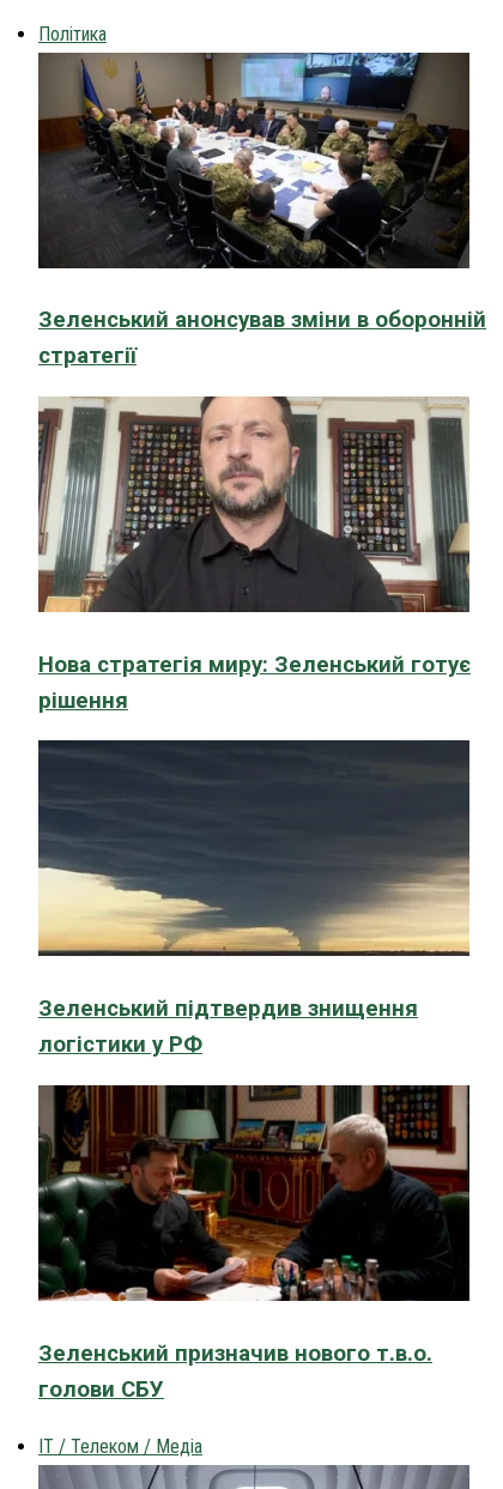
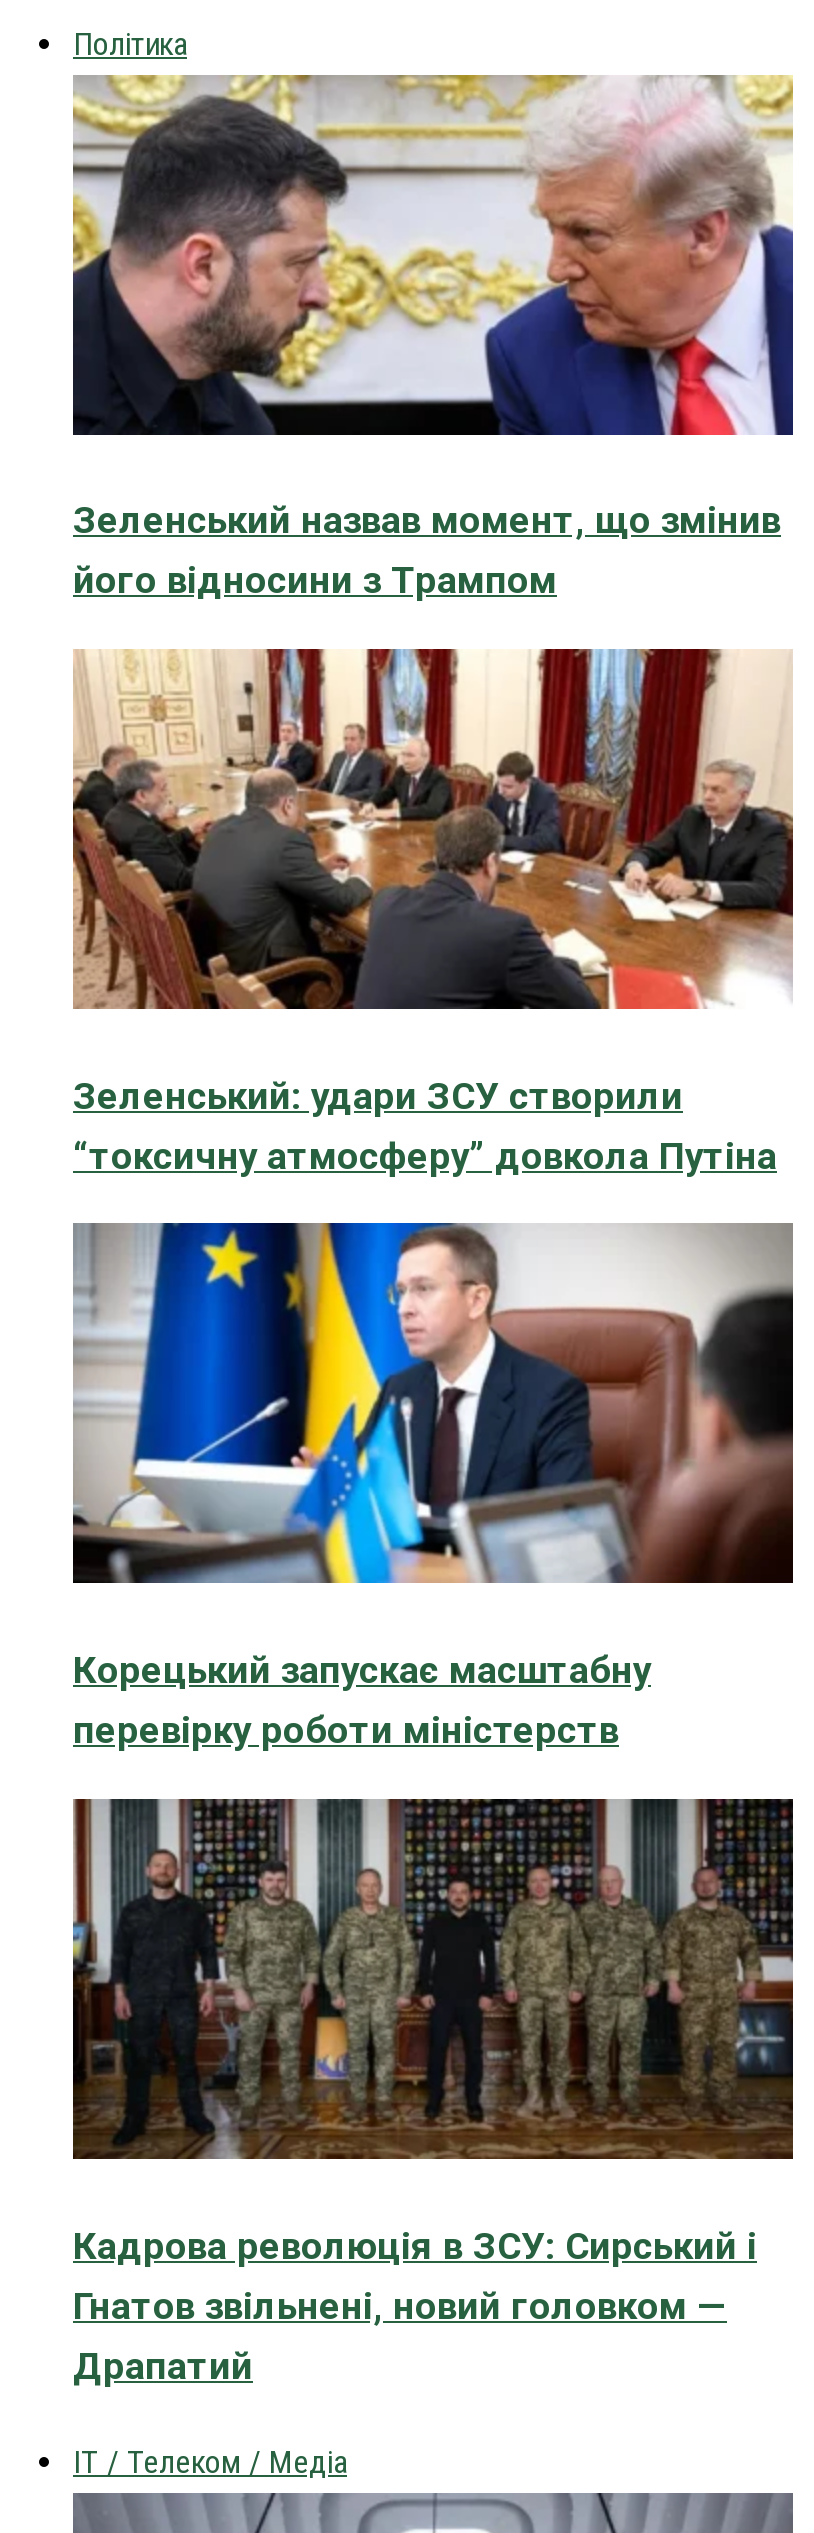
[37,52,486,369] [image] | Зеленський анонсував зміни в оборонній | стратегії -> [71,73,795,603] [image] | Зеленський назвав момент, що змінив | його відносини з Трампом
[37,395,471,714] [image] | Нова стратегія миру: Зеленський готує | рішення -> [73,647,795,1178] [image] | Зеленський: удари ЗСУ створили | “токсичну атмосферу” довкола Путіна
[37,739,471,1058] [image] | Зеленський підтвердив знищення | логістики у РФ -> [71,1221,795,1753] [image] | Корецький запускає масштабну | перевірку роботи міністерств
[38,1084,469,1402] [image] | Зеленський призначив нового т.в.о. | голови СБУ -> [71,1797,793,2388] [image] | Кадрова революція в ЗСУ: Сирський і | Гнатов звільнені, новий головком — | Драпатий

